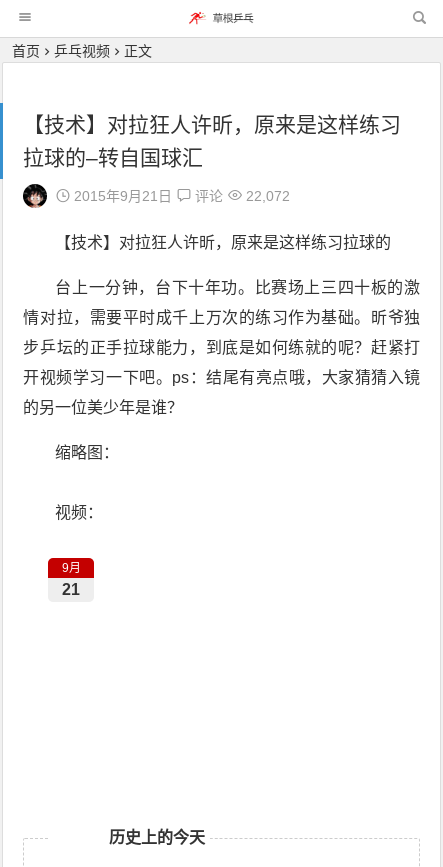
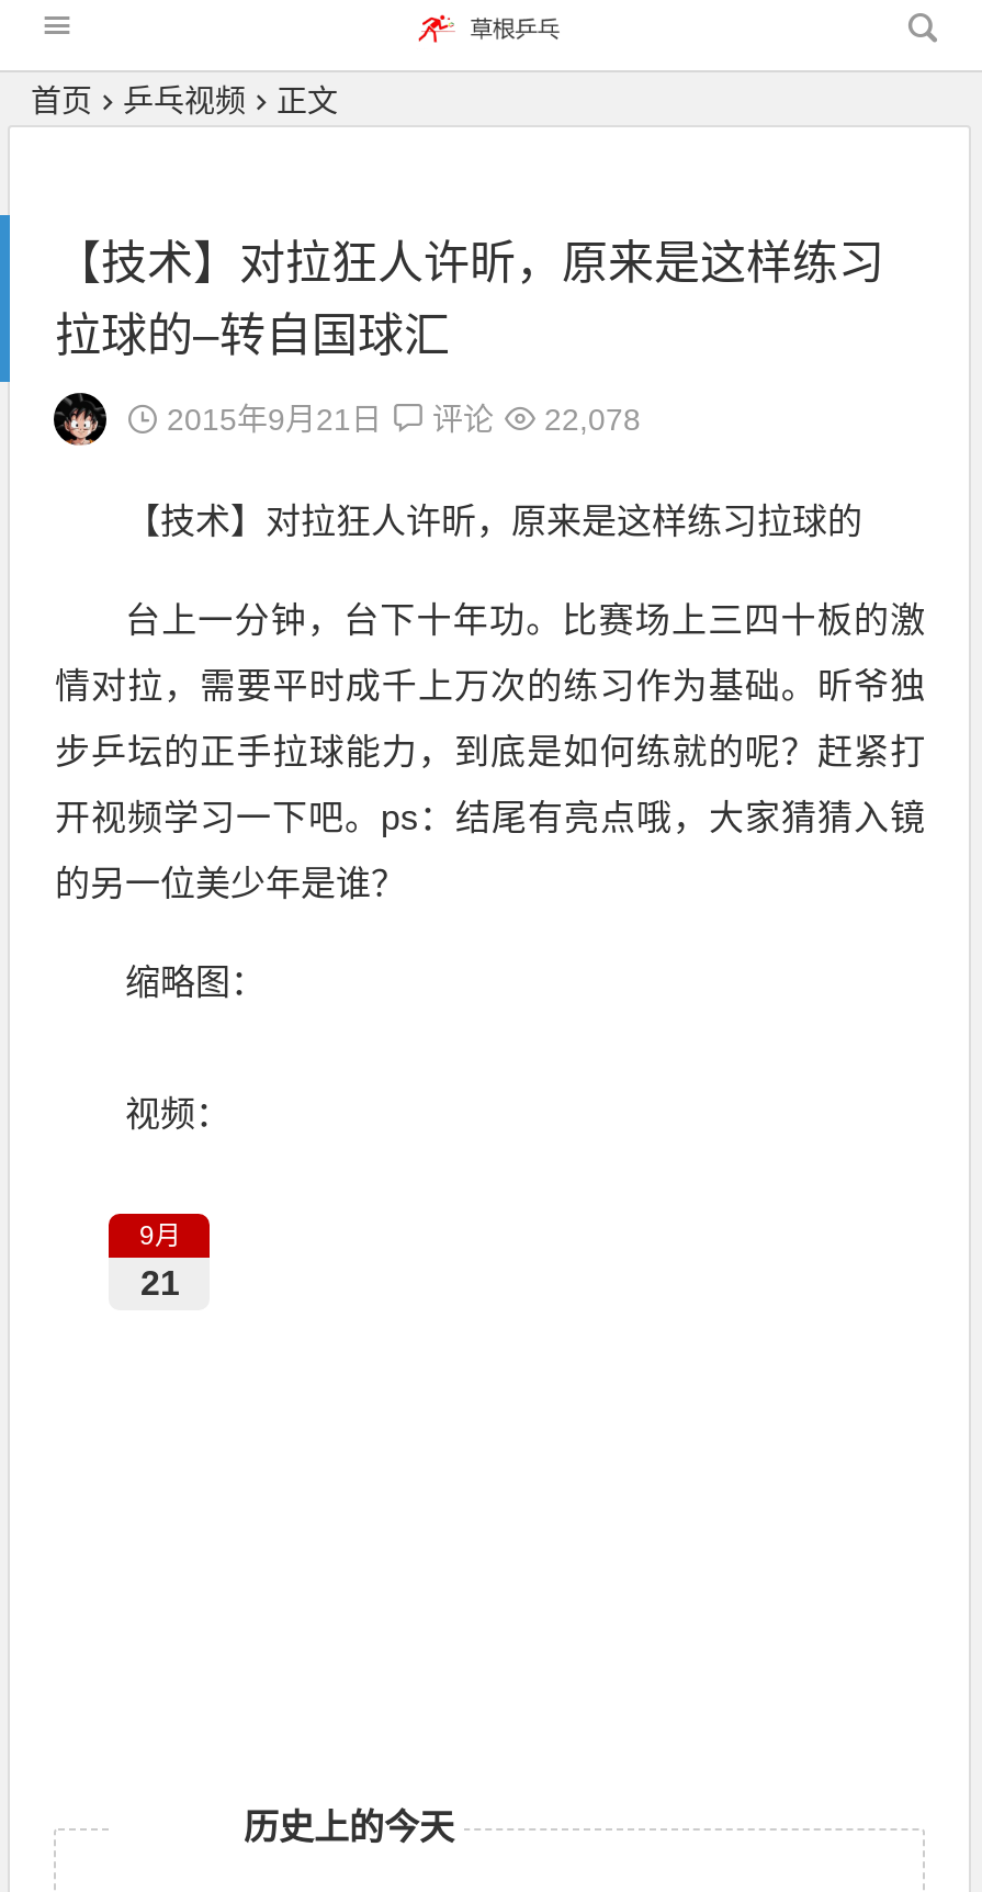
[242,188,290,204] 22,072 -> [535,402,641,437] 22,078

